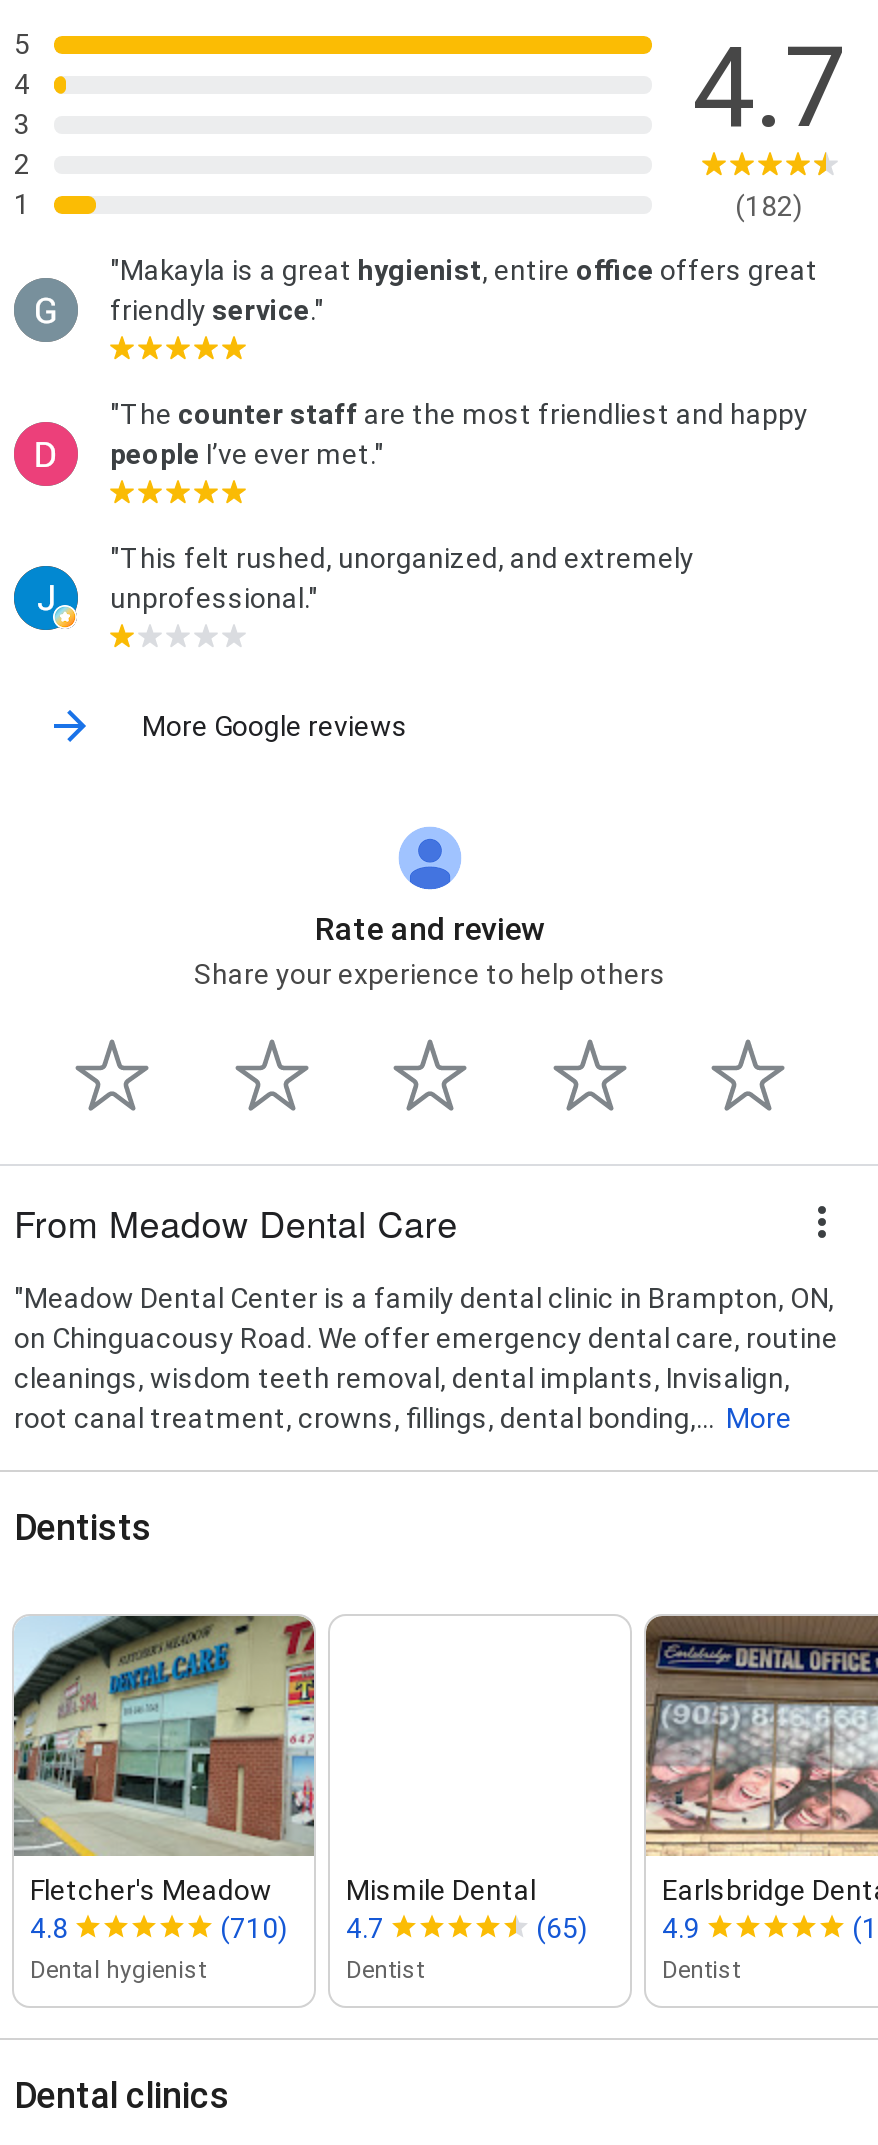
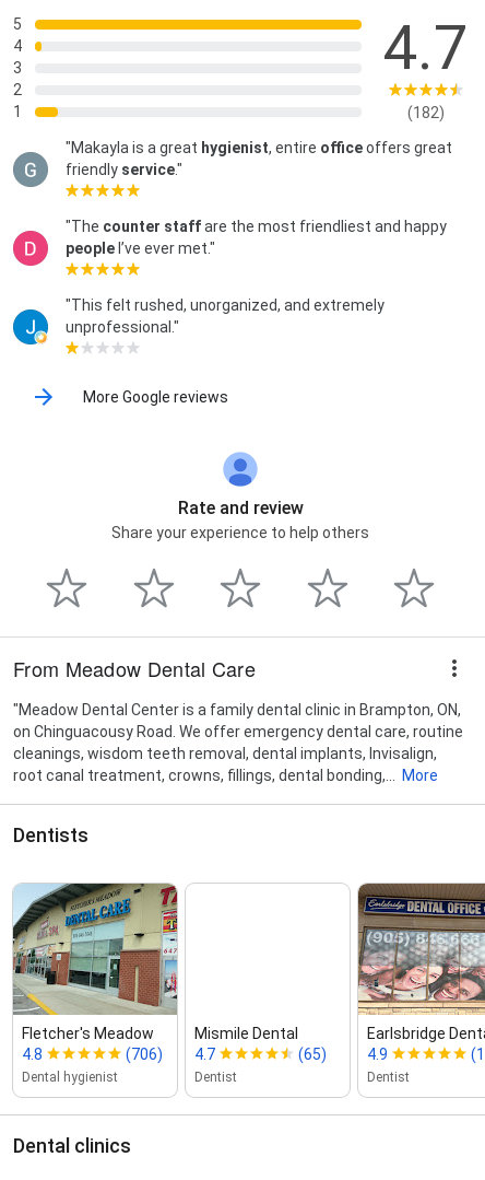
[220,1911,384,1943] (710) 4.7 -> [126,1045,215,1063] (706) 4.7

